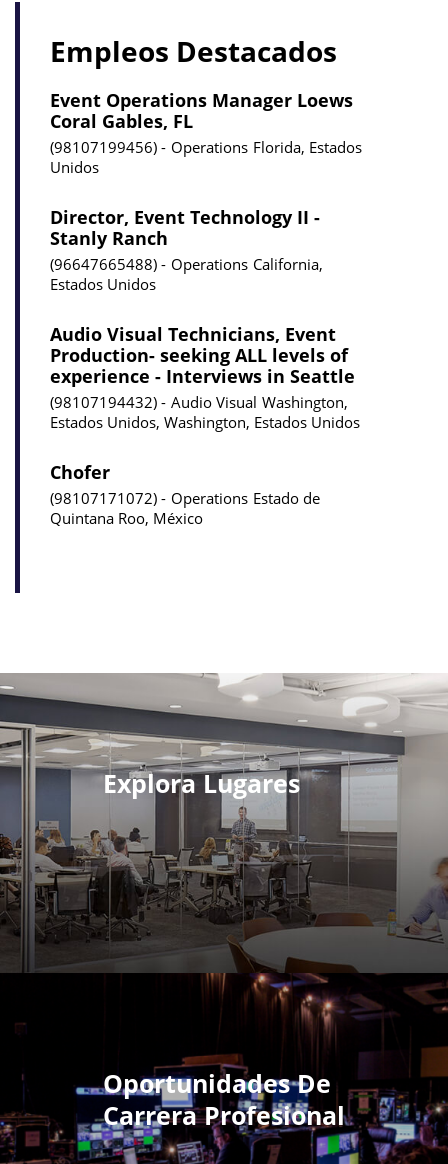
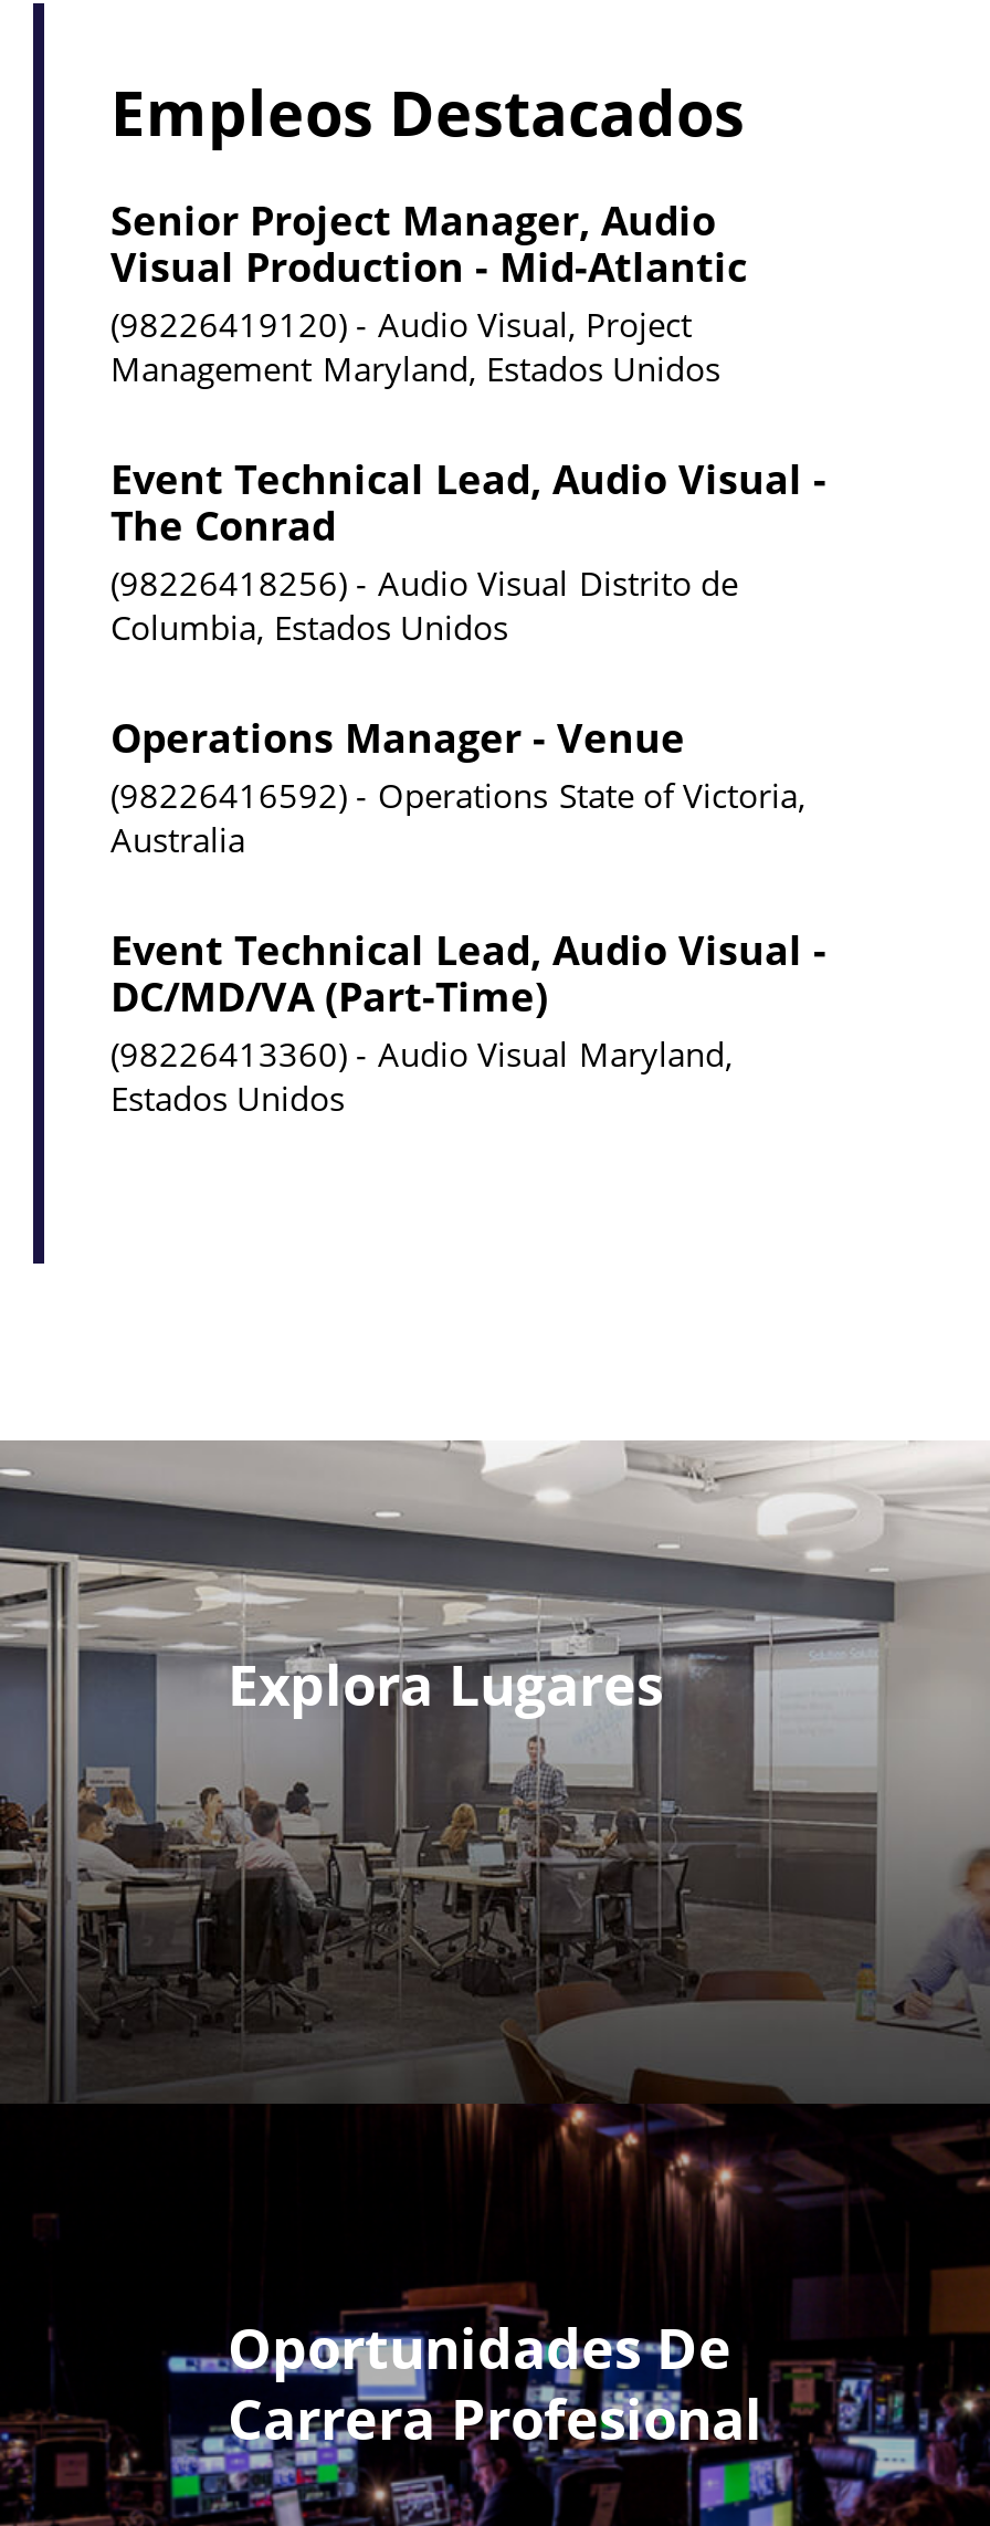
[50,88,362,274] Event Operations Manager Loews | Coral Gables, FL | 98107199456 | Operations Florida, Estados | Unidos | Director, Event Technology II - | Stanly Ranch | 96647665488 | Operations California, -> [110,193,826,1075] Senior Project Manager, Audio | Visual Production - Mid-Atlantic | 98226419120 | Audio Visual, Project | Management Maryland, Estados Unidos | Event Technical Lead, Audio Visual - | The Conrad | 98226418256 | Audio Visual Distrito de | Columbia, Estados Unidos | Operations Manager - Venue | 98226416592 | Operations State of Victoria, | Australia | Event Technical Lead, Audio Visual - | DC/MD/VA (Part-Time) | 98226413360 | Audio Visual Maryland,
moved [50,274,156,294] -> [110,1075,345,1119]: Estados Unidos
[50,322,360,528] Audio Visual Technicians, Event | Production- seeking ALL levels of | experience - Interviews in Seattle | 98107194432 | Audio Visual Washington, | Estados Unidos, Washington, Estados Unidos | Chofer | 98107171072 | Operations Estado de | Quintana Roo, México -> none

